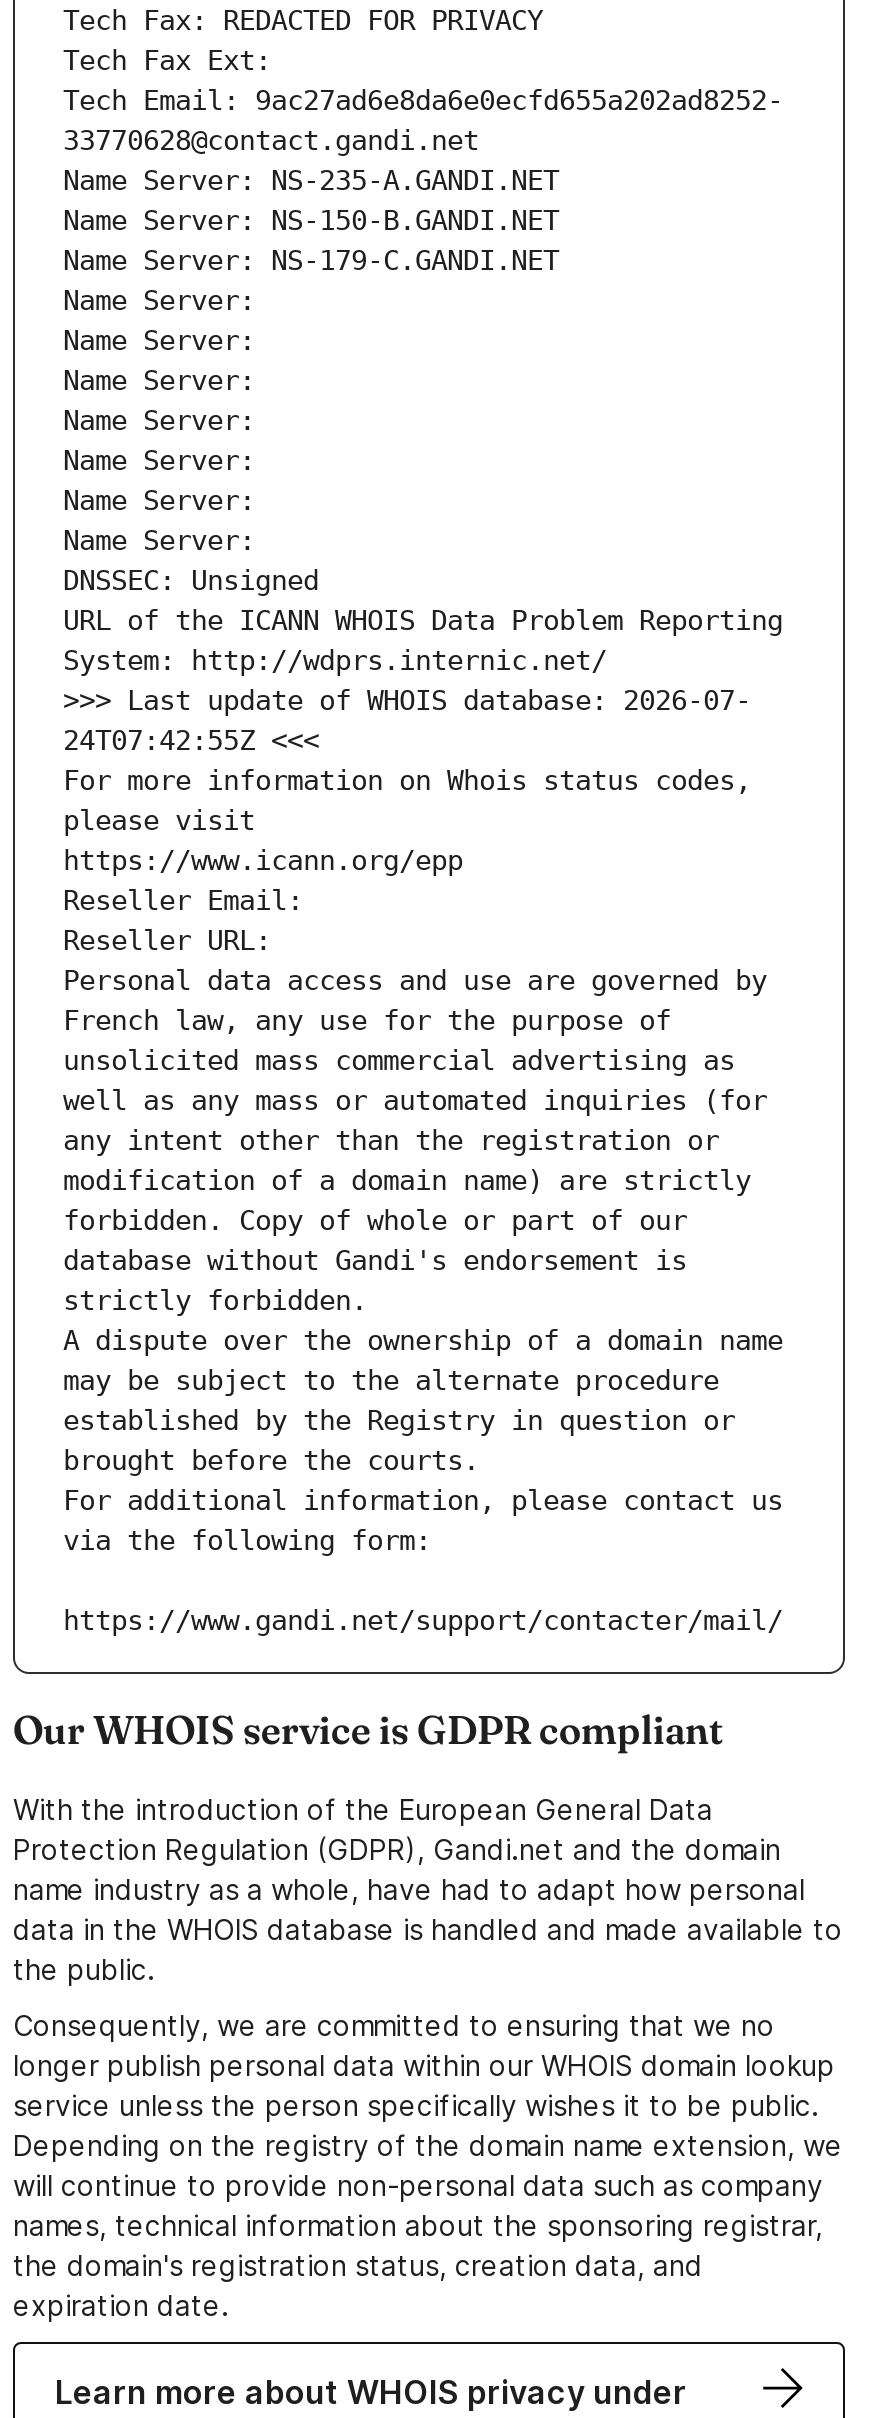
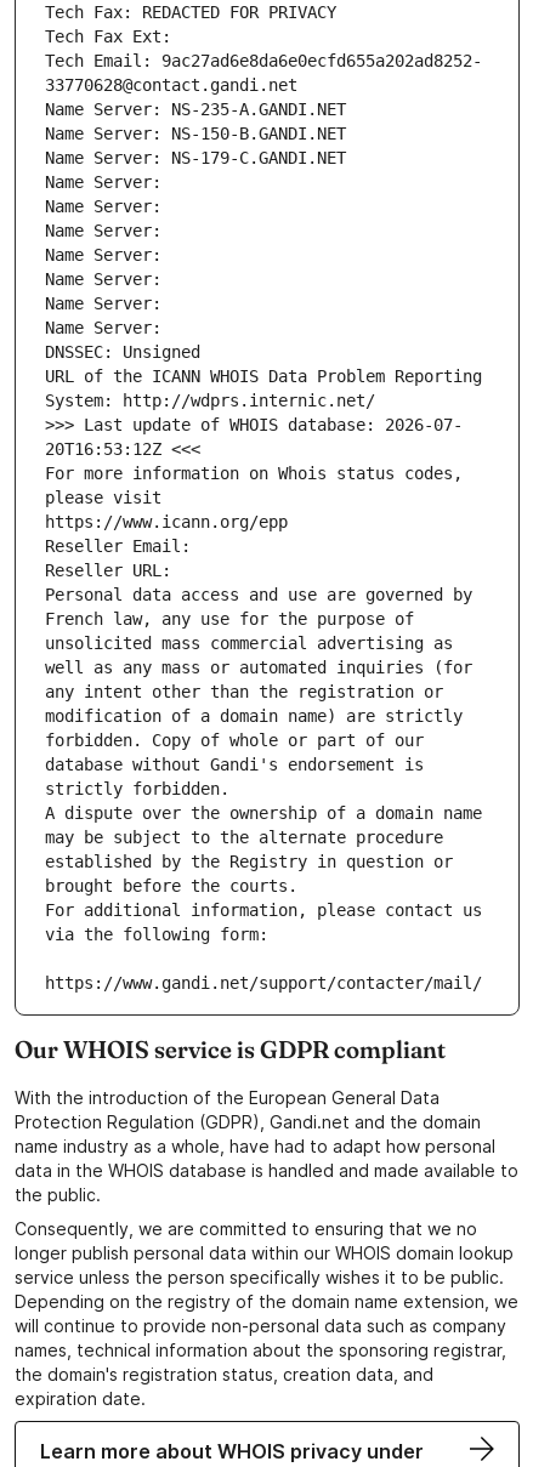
[63,725,319,757] 24T07:42:55Z <<< -> [45,440,200,459] 20T16:53:12Z <<<

